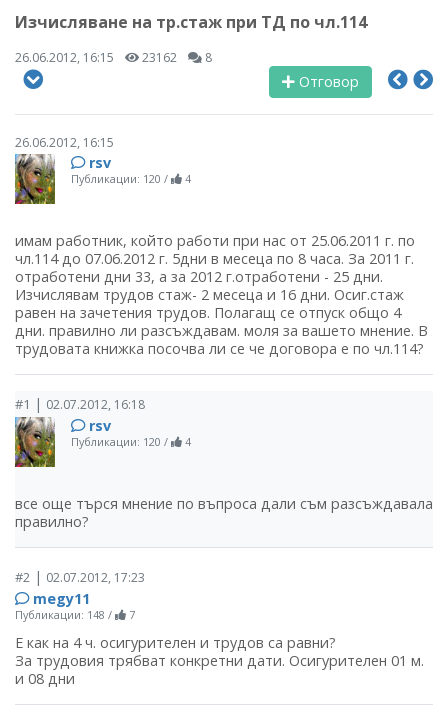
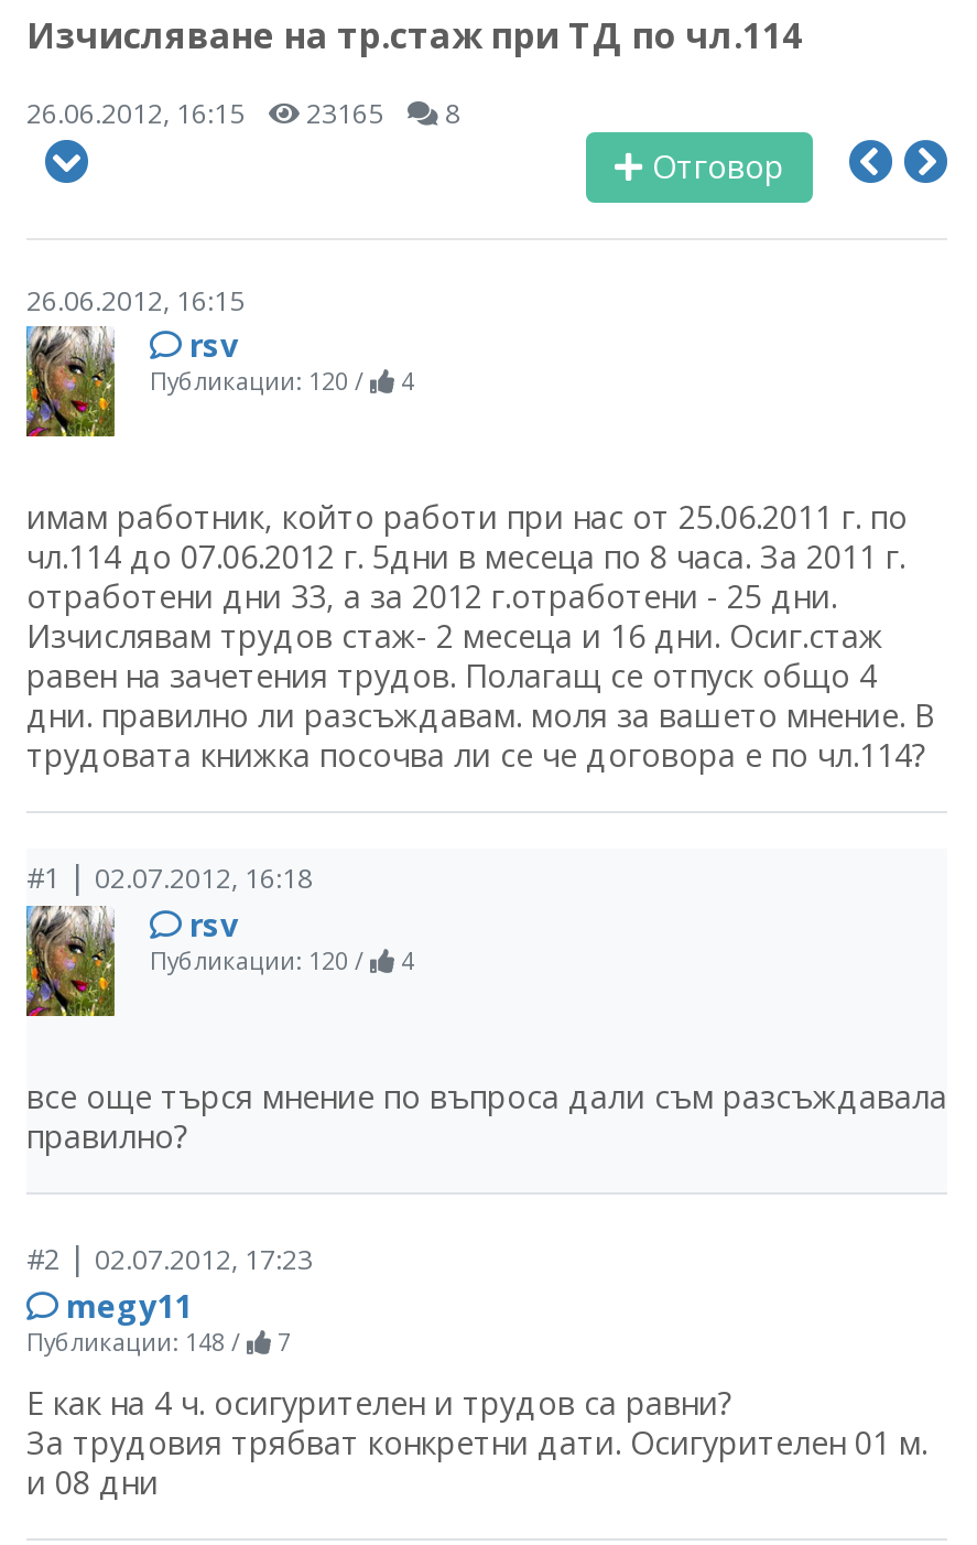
[15,49,212,66] 26.06.2012, 16:15 23162 8 -> [26,95,460,132] 26.06.2012, 16:15 23165 8

